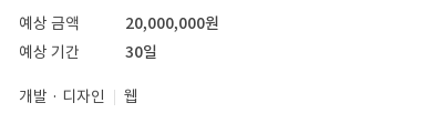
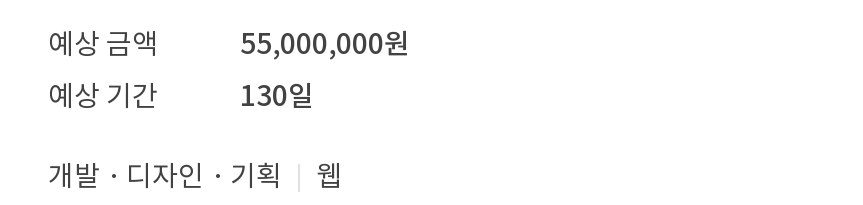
[125,13,219,33] 20,000,000원 -> [240,26,410,62] 55,000,000원
[125,42,157,62] 30일 -> [240,78,314,114] 130일
[19,86,105,106] 개발 · 디자인 -> [48,158,282,194] 개발 · 디자인 · 기획

